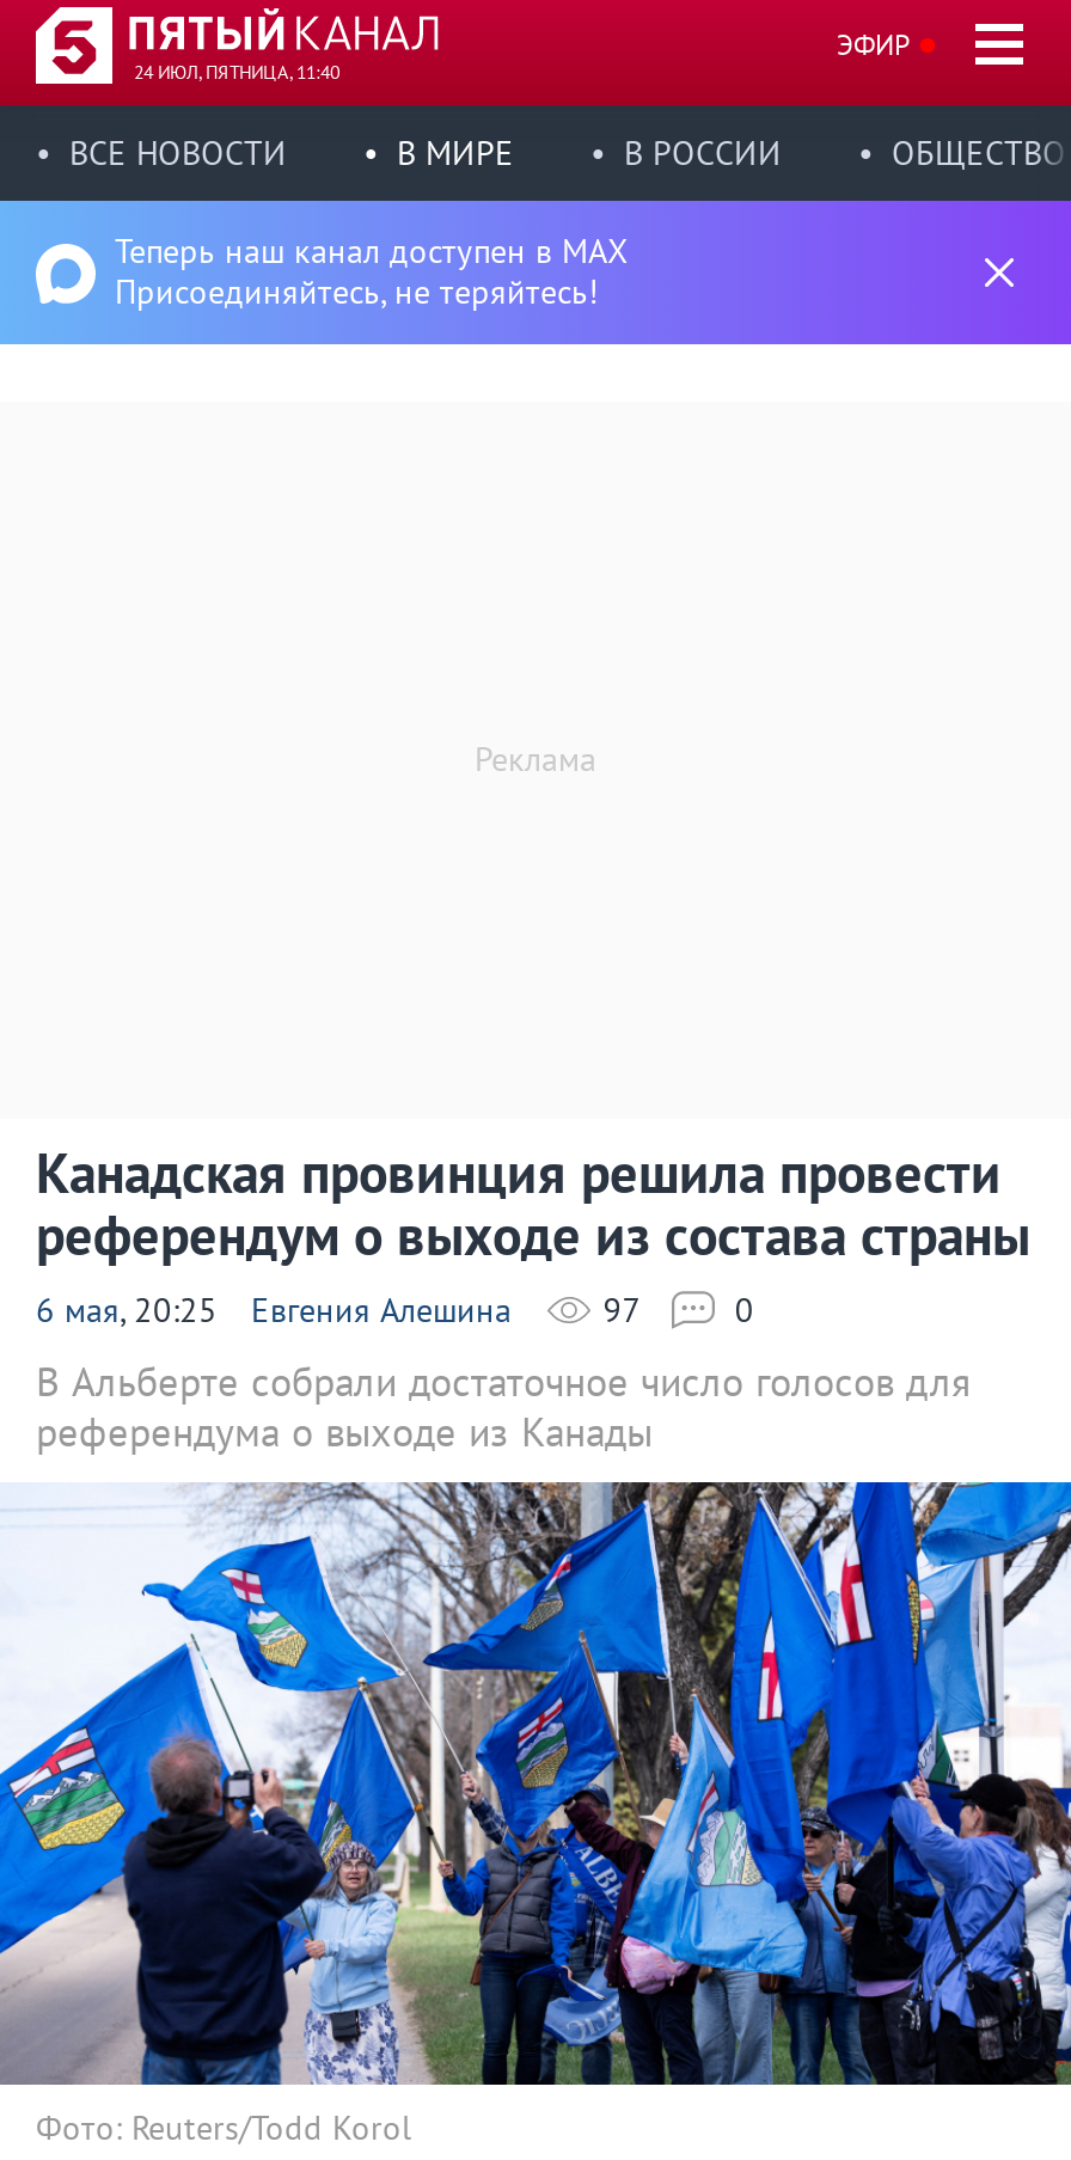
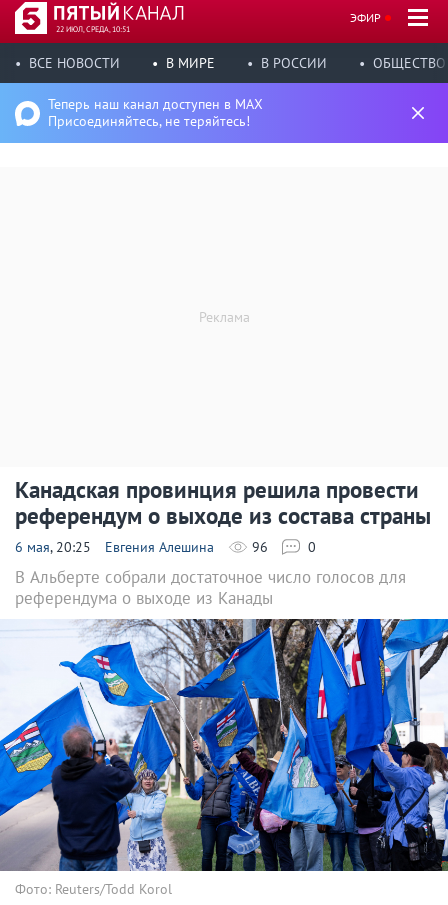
[134,60,339,84] 24 ИЮЛ, ПЯТНИЦА, 11:40 -> [56,24,130,34] 22 ИЮЛ, СРЕДА, 10:51
[603,1289,639,1332] 97 -> [252,538,268,556] 96

